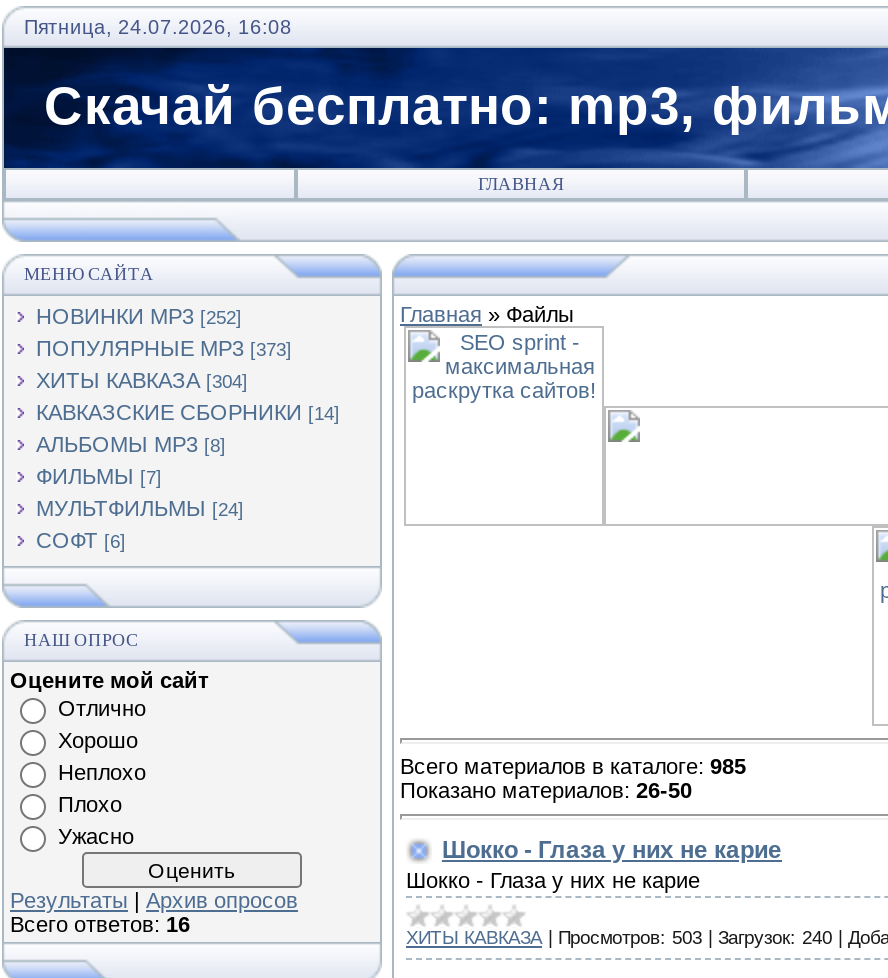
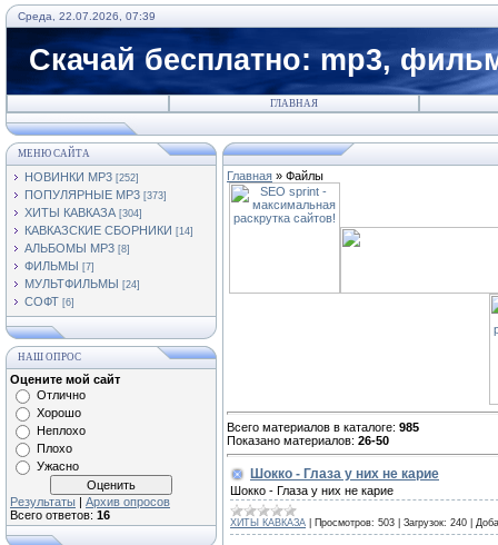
[24,16,292,38] Пятница, 24.07.2026, 16:08 -> [18,10,156,22] Среда, 22.07.2026, 07:39

